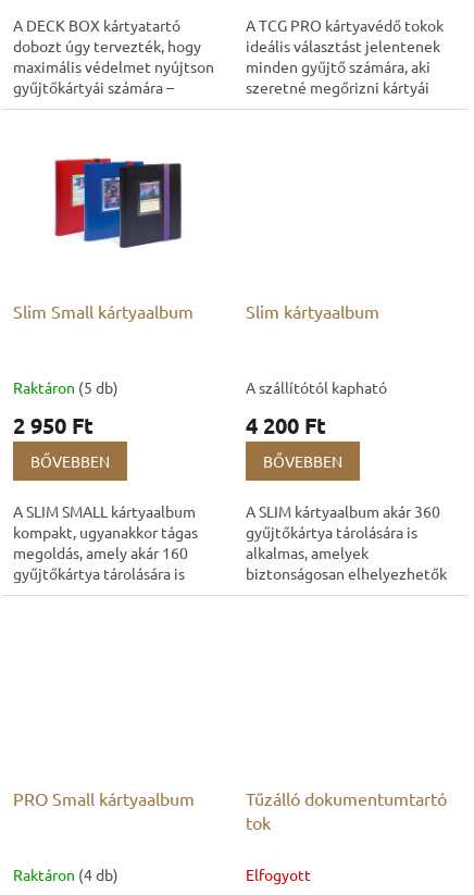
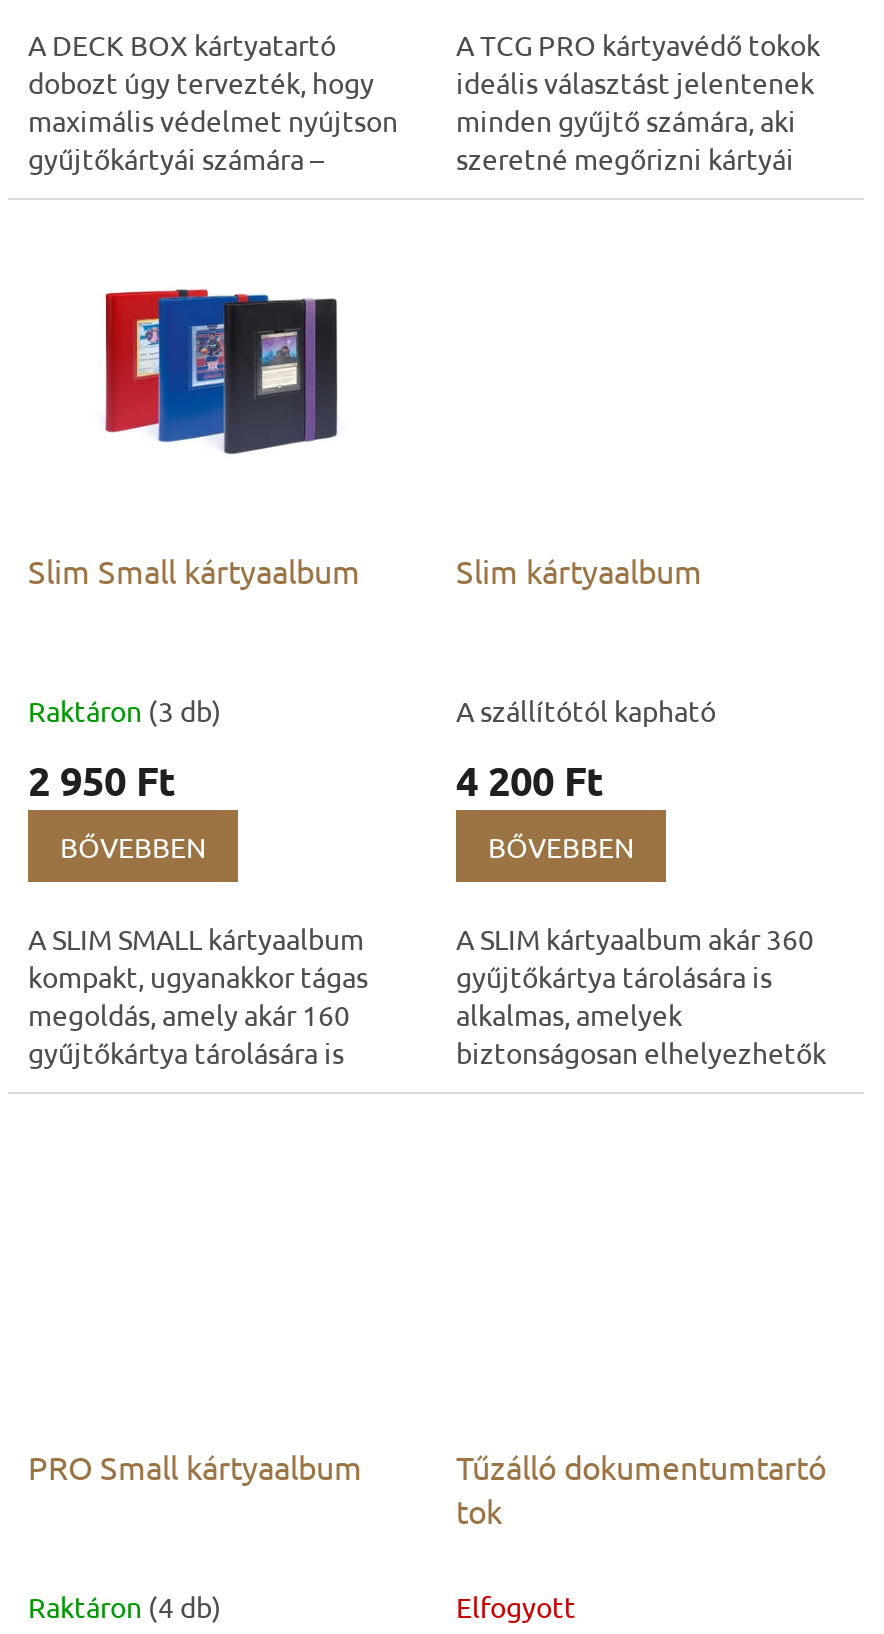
[13,378,118,397] Raktáron (5 db) -> [28,693,222,729] Raktáron (3 db)

